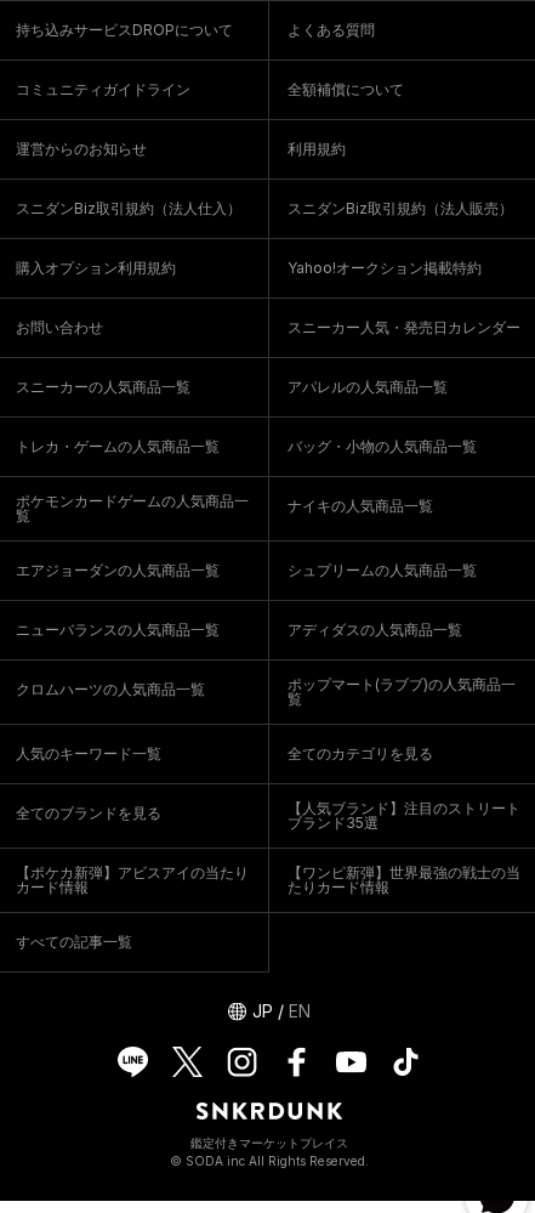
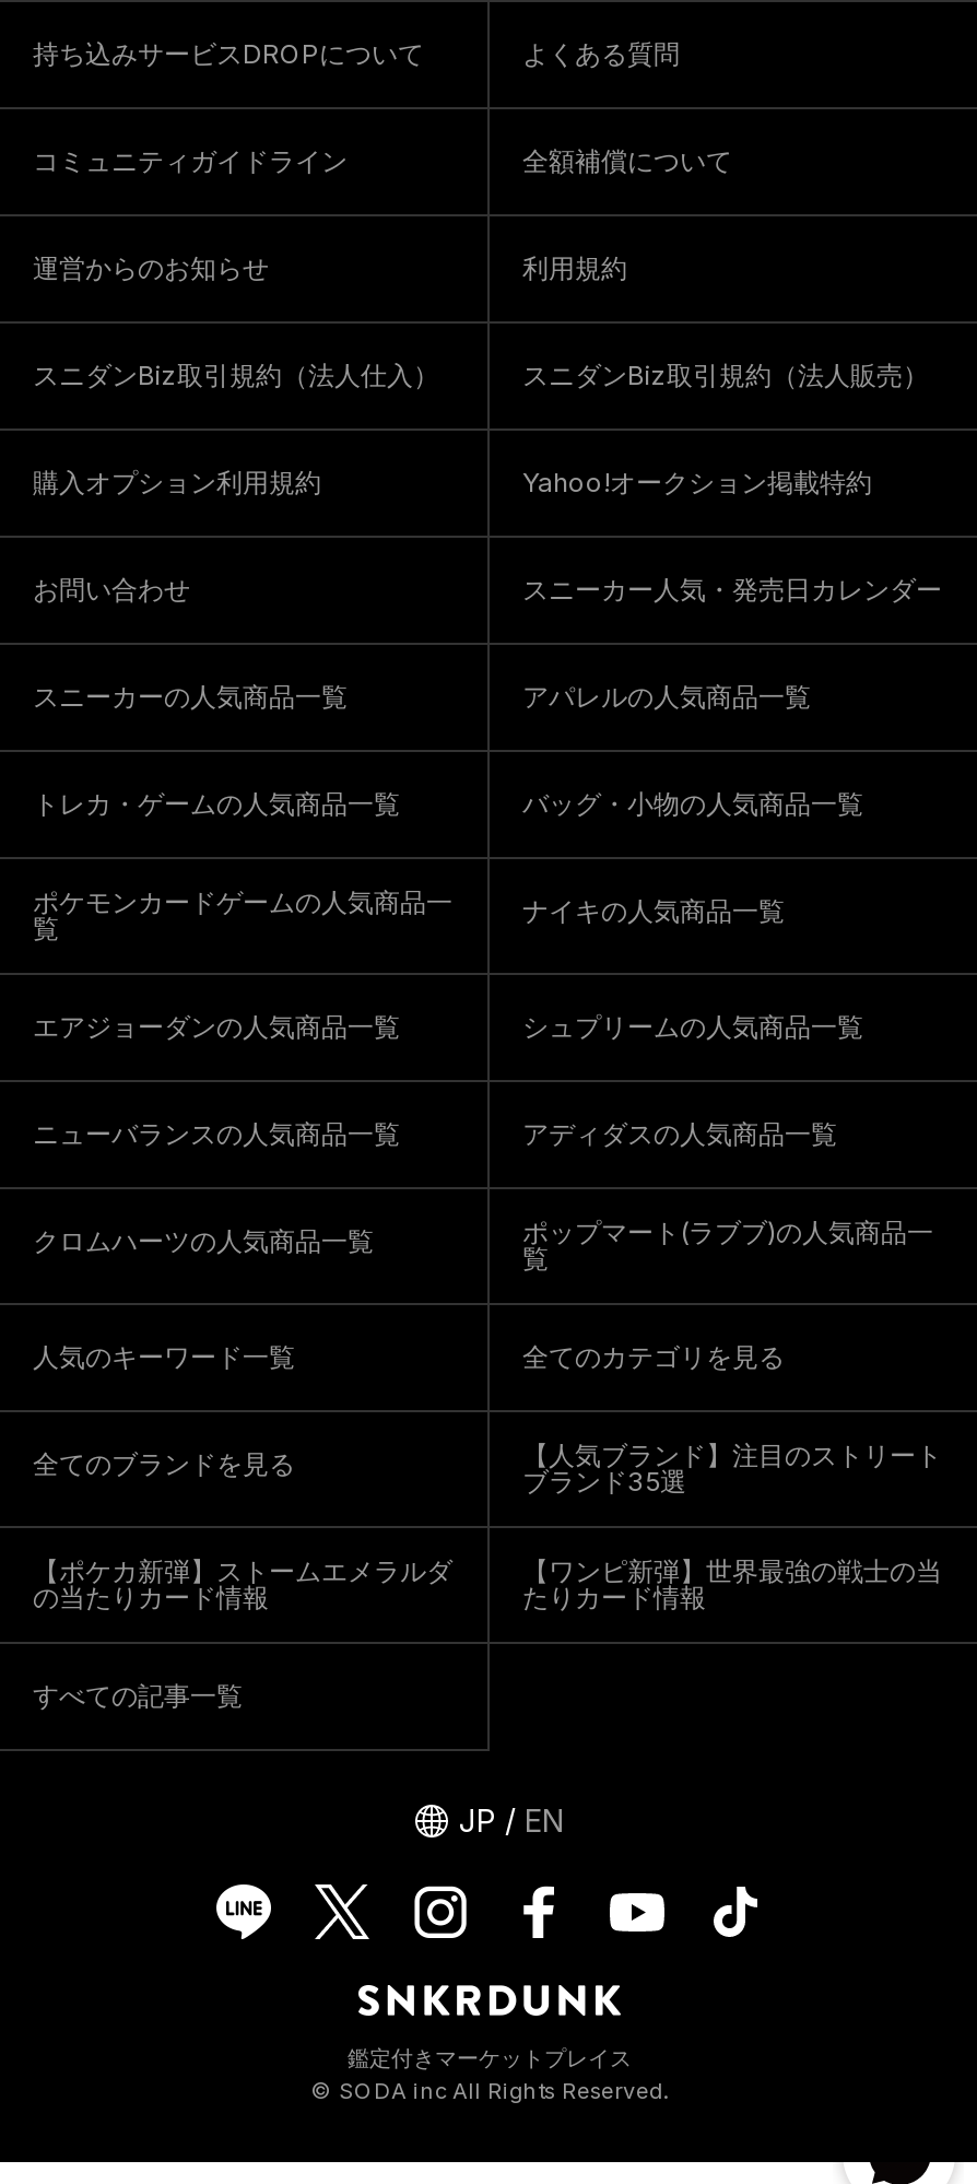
[16,864,249,897] 【ポケカ新弾】アビスアイの当たり | カード情報 -> [33,1555,452,1614] 【ポケカ新弾】ストームエメラルダ | の当たりカード情報

